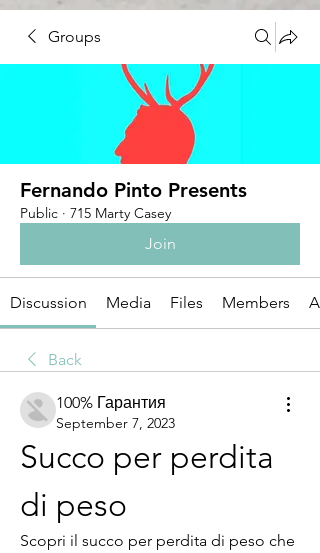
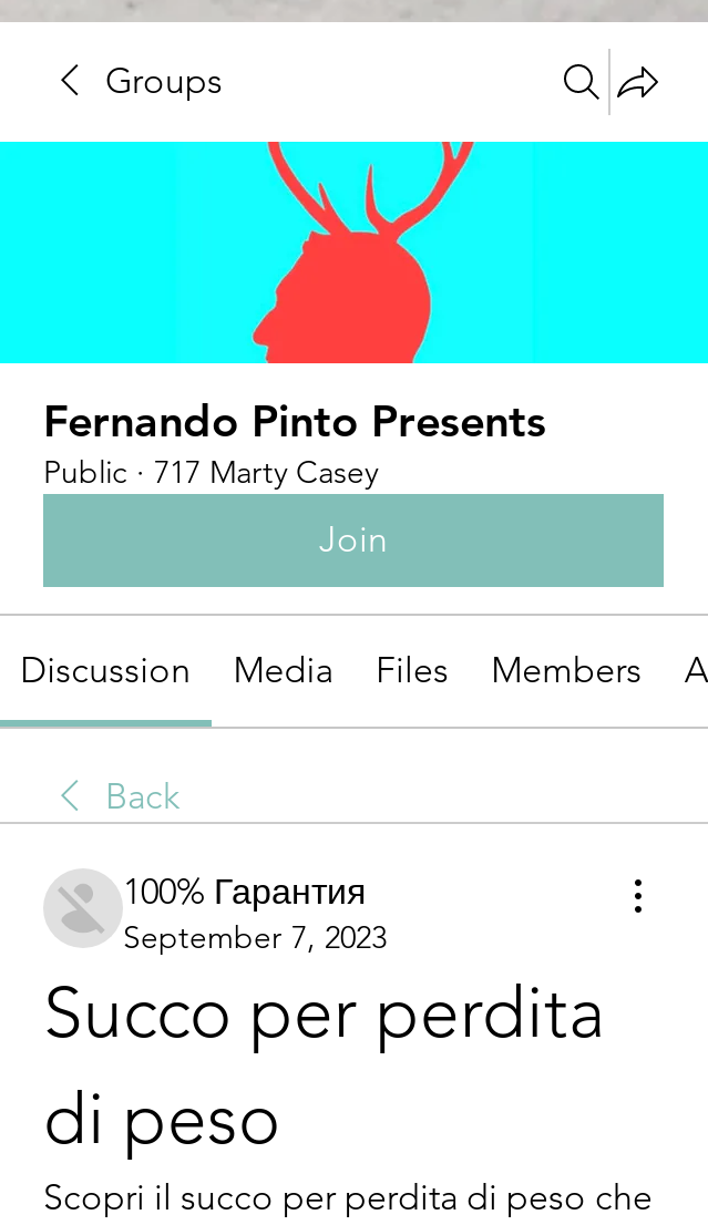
[20,204,171,222] Public · 715 Marty Casey -> [43,452,378,492] Public · 717 Marty Casey

